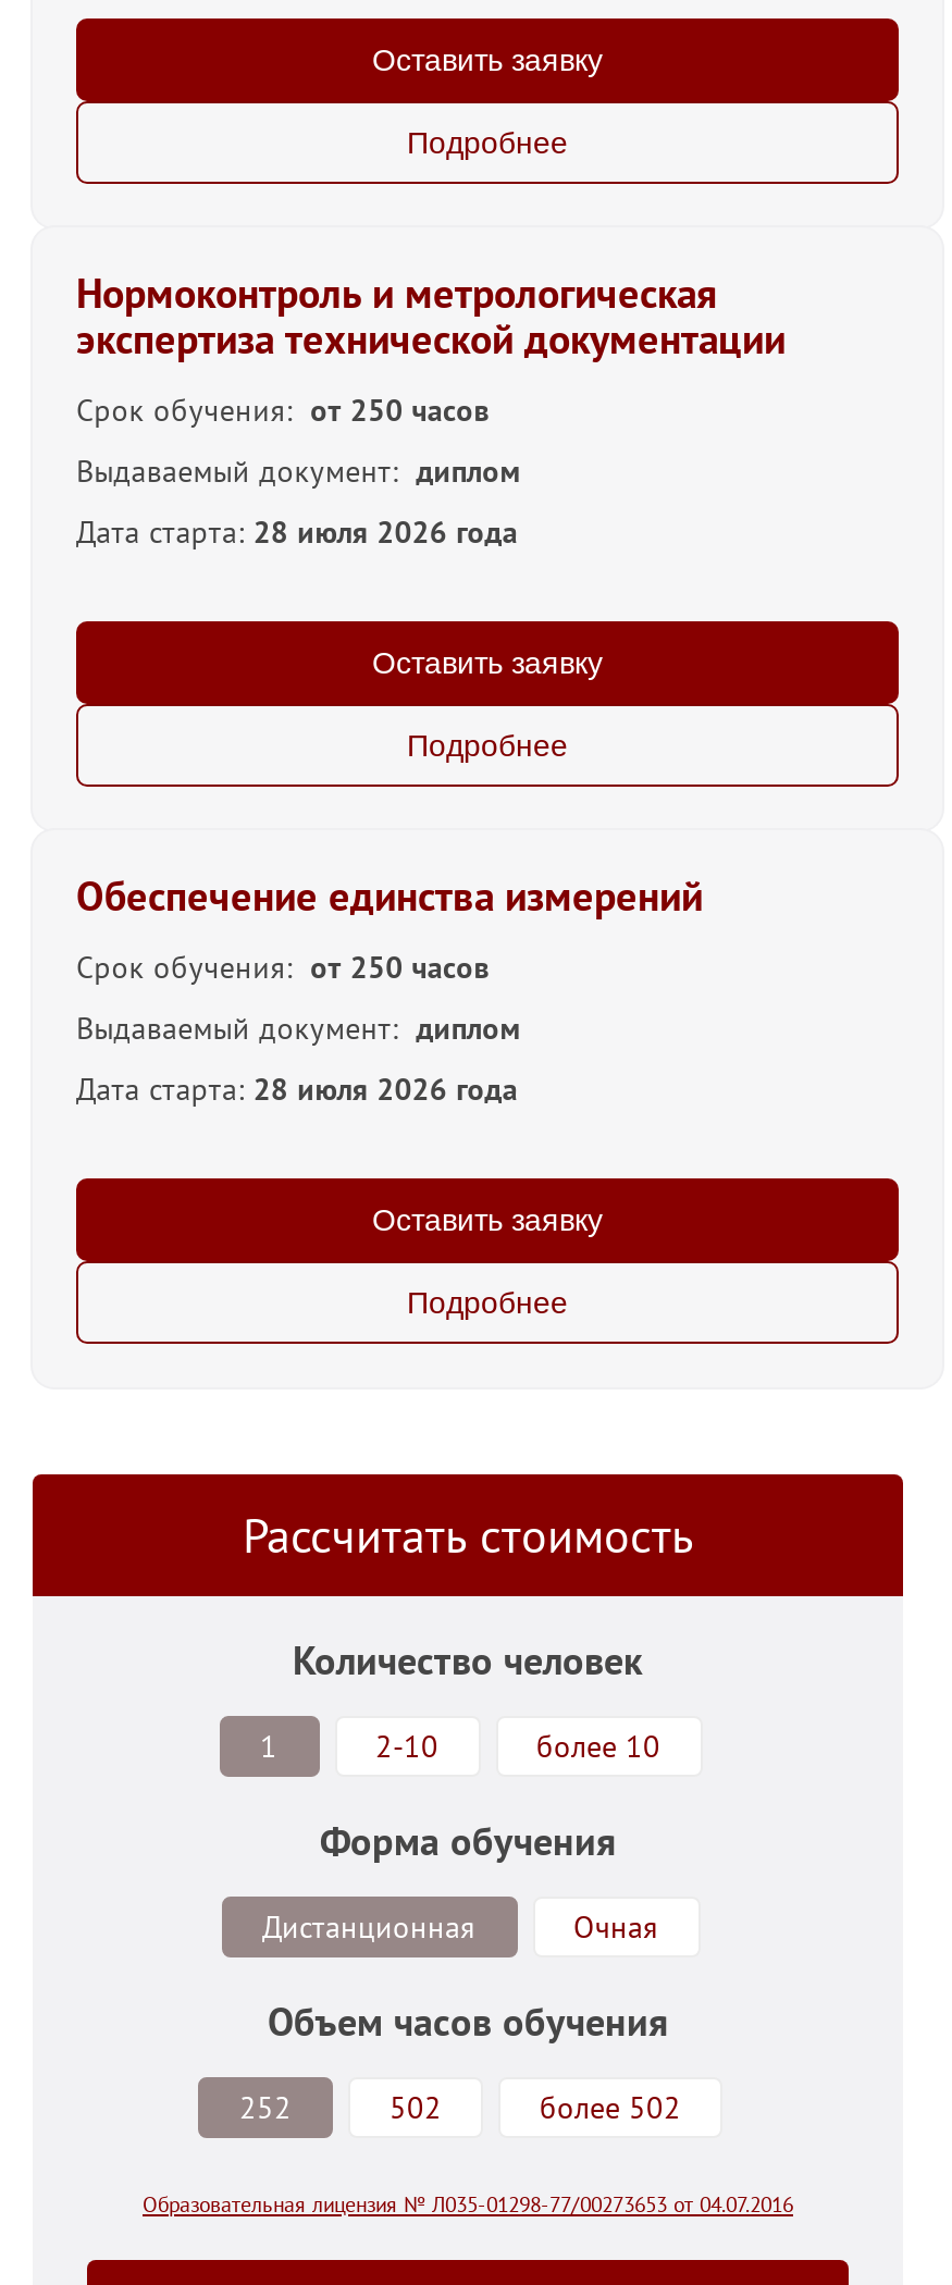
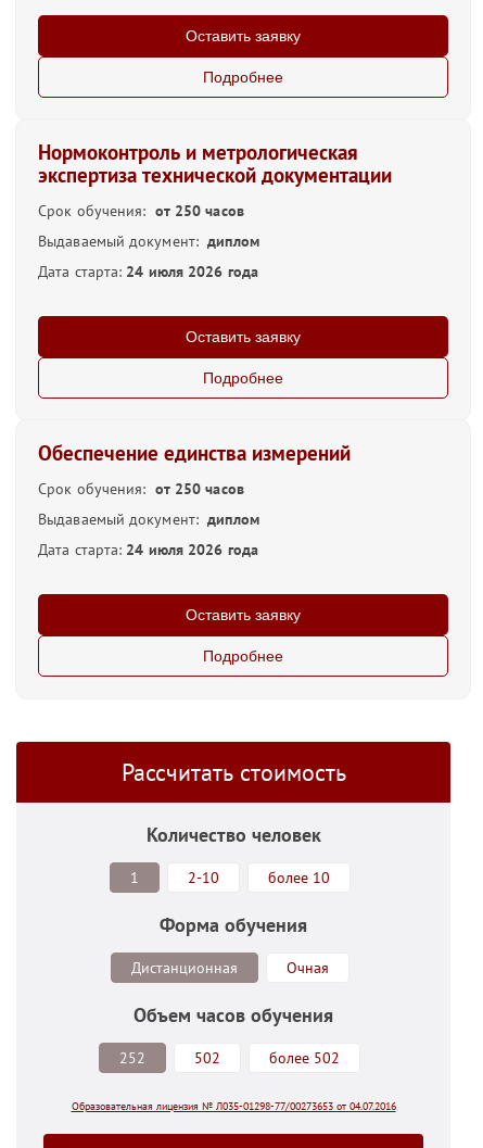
[76,512,518,552] Дата старта: 28 июля 2026 года -> [38,262,258,281] Дата старта: 24 июля 2026 года
[76,1070,518,1109] Дата старта: 28 июля 2026 года -> [38,540,258,559] Дата старта: 24 июля 2026 года

